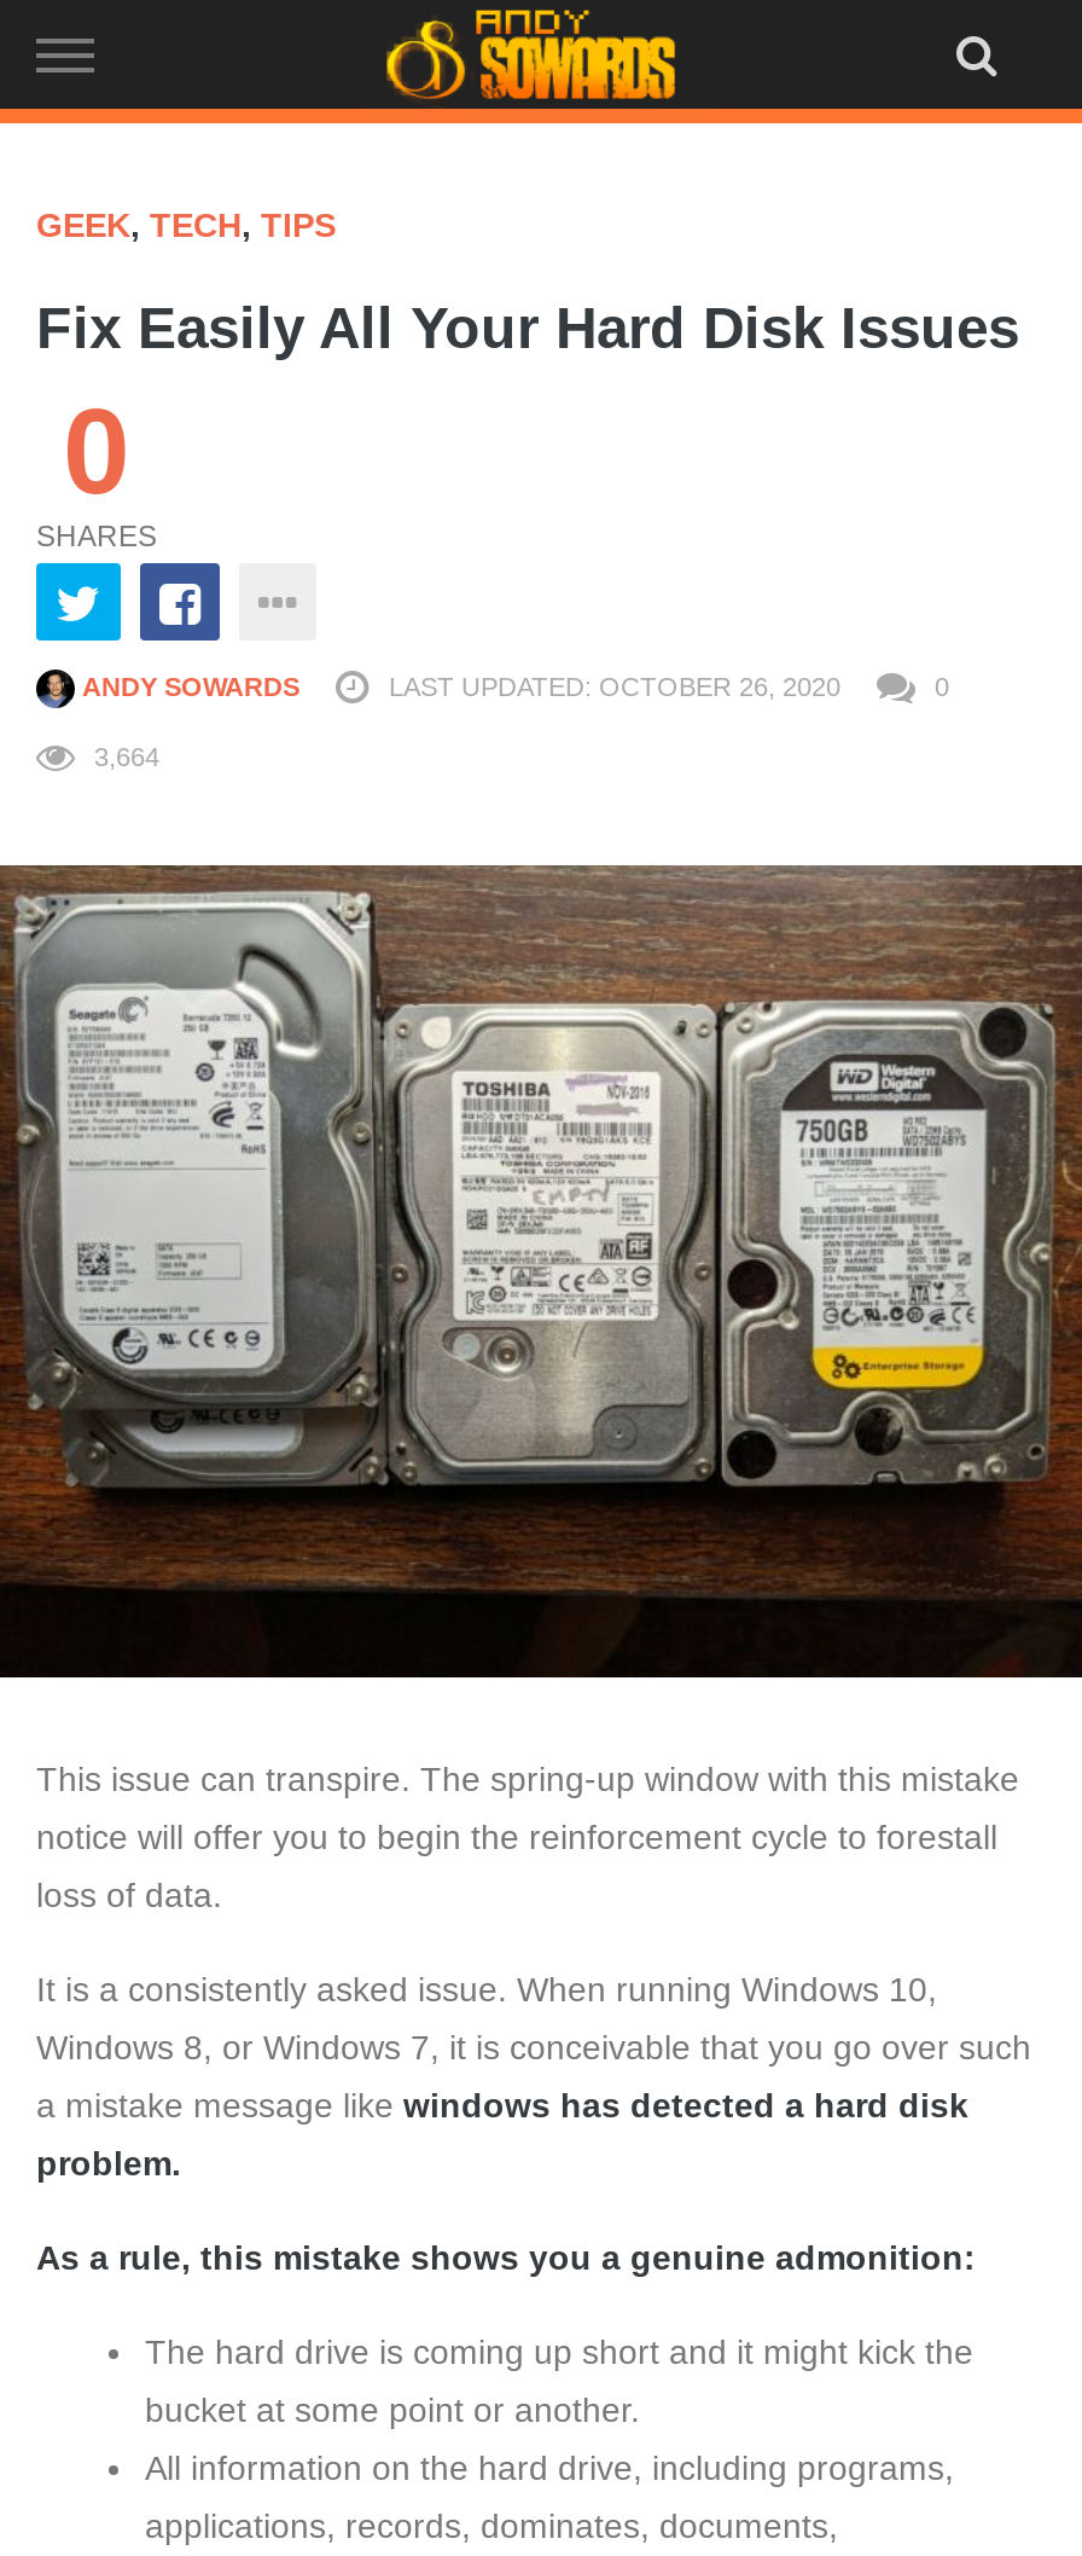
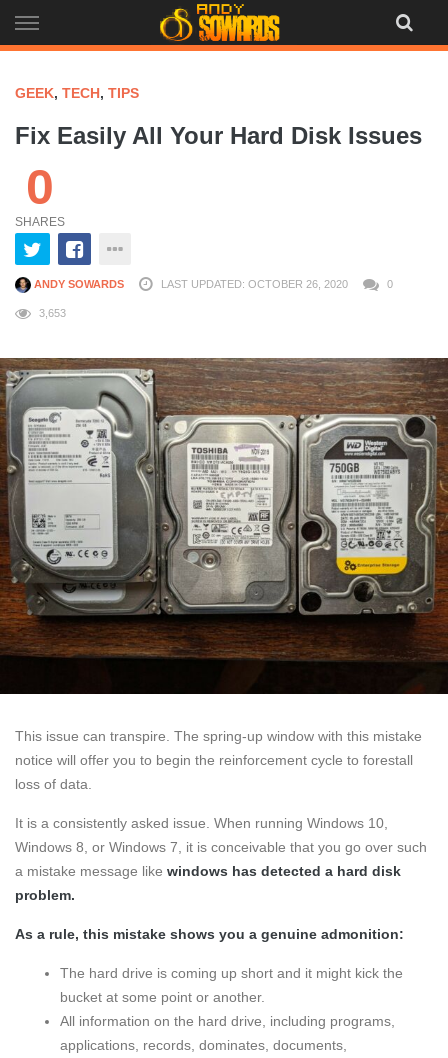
[87,742,159,771] 3,664 -> [36,307,66,319] 3,653

